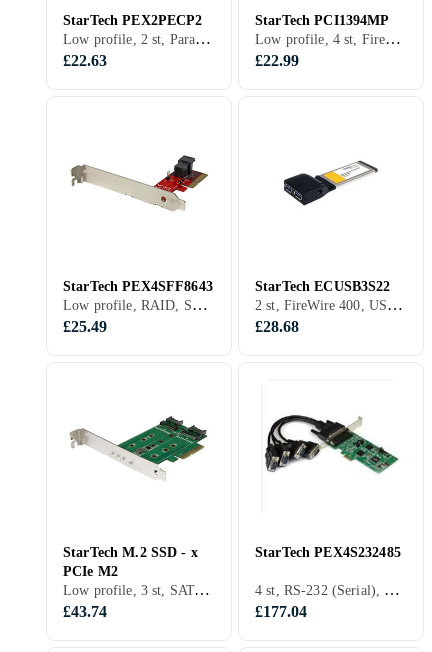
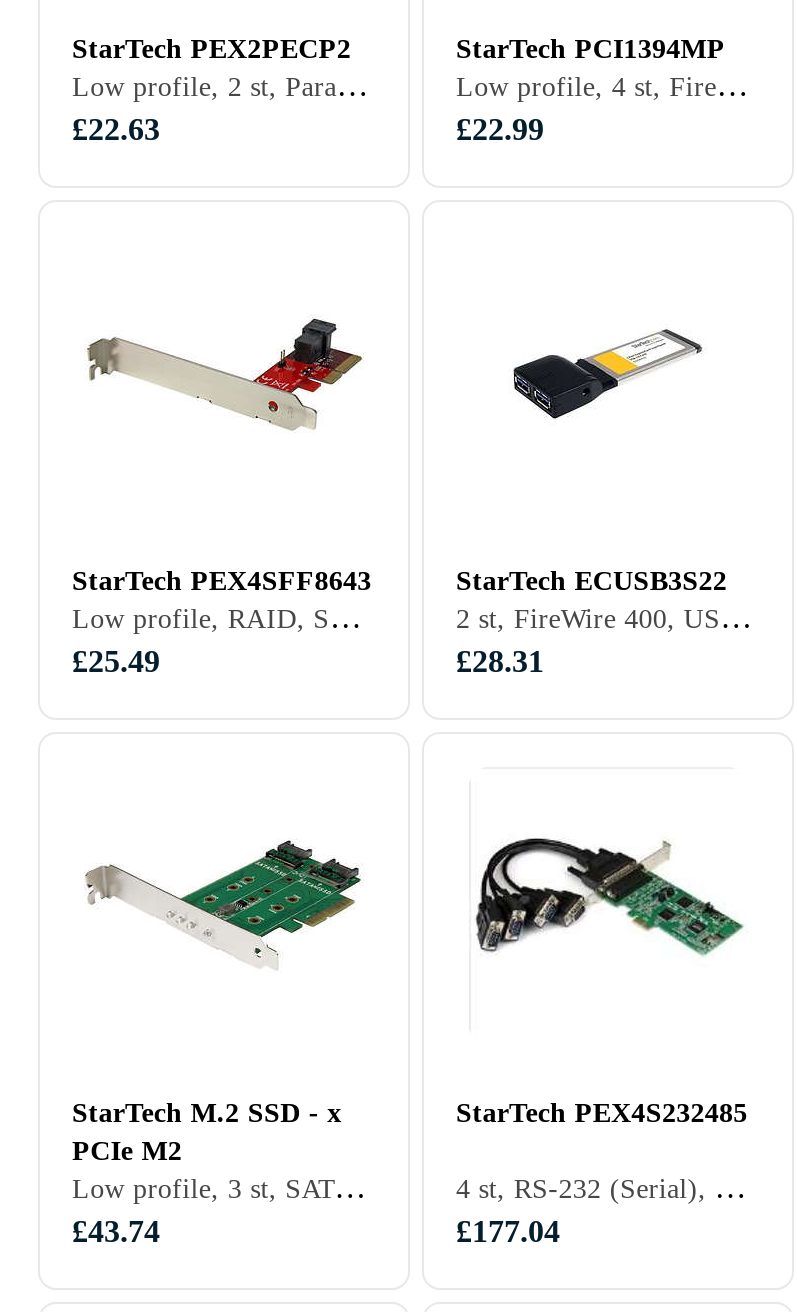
[255,318,299,335] £28.68 -> [456,644,544,678] £28.31

